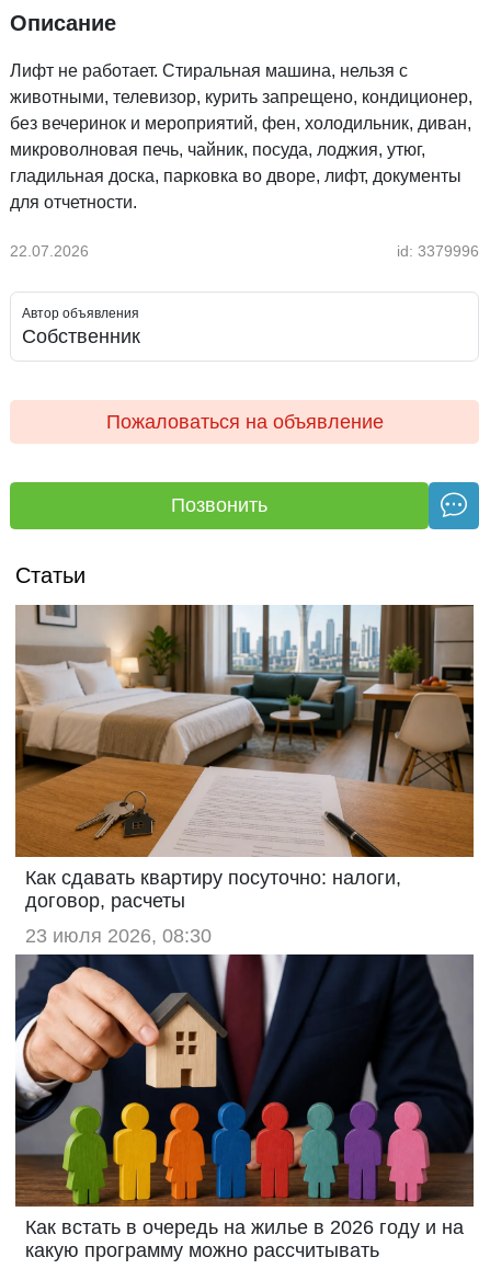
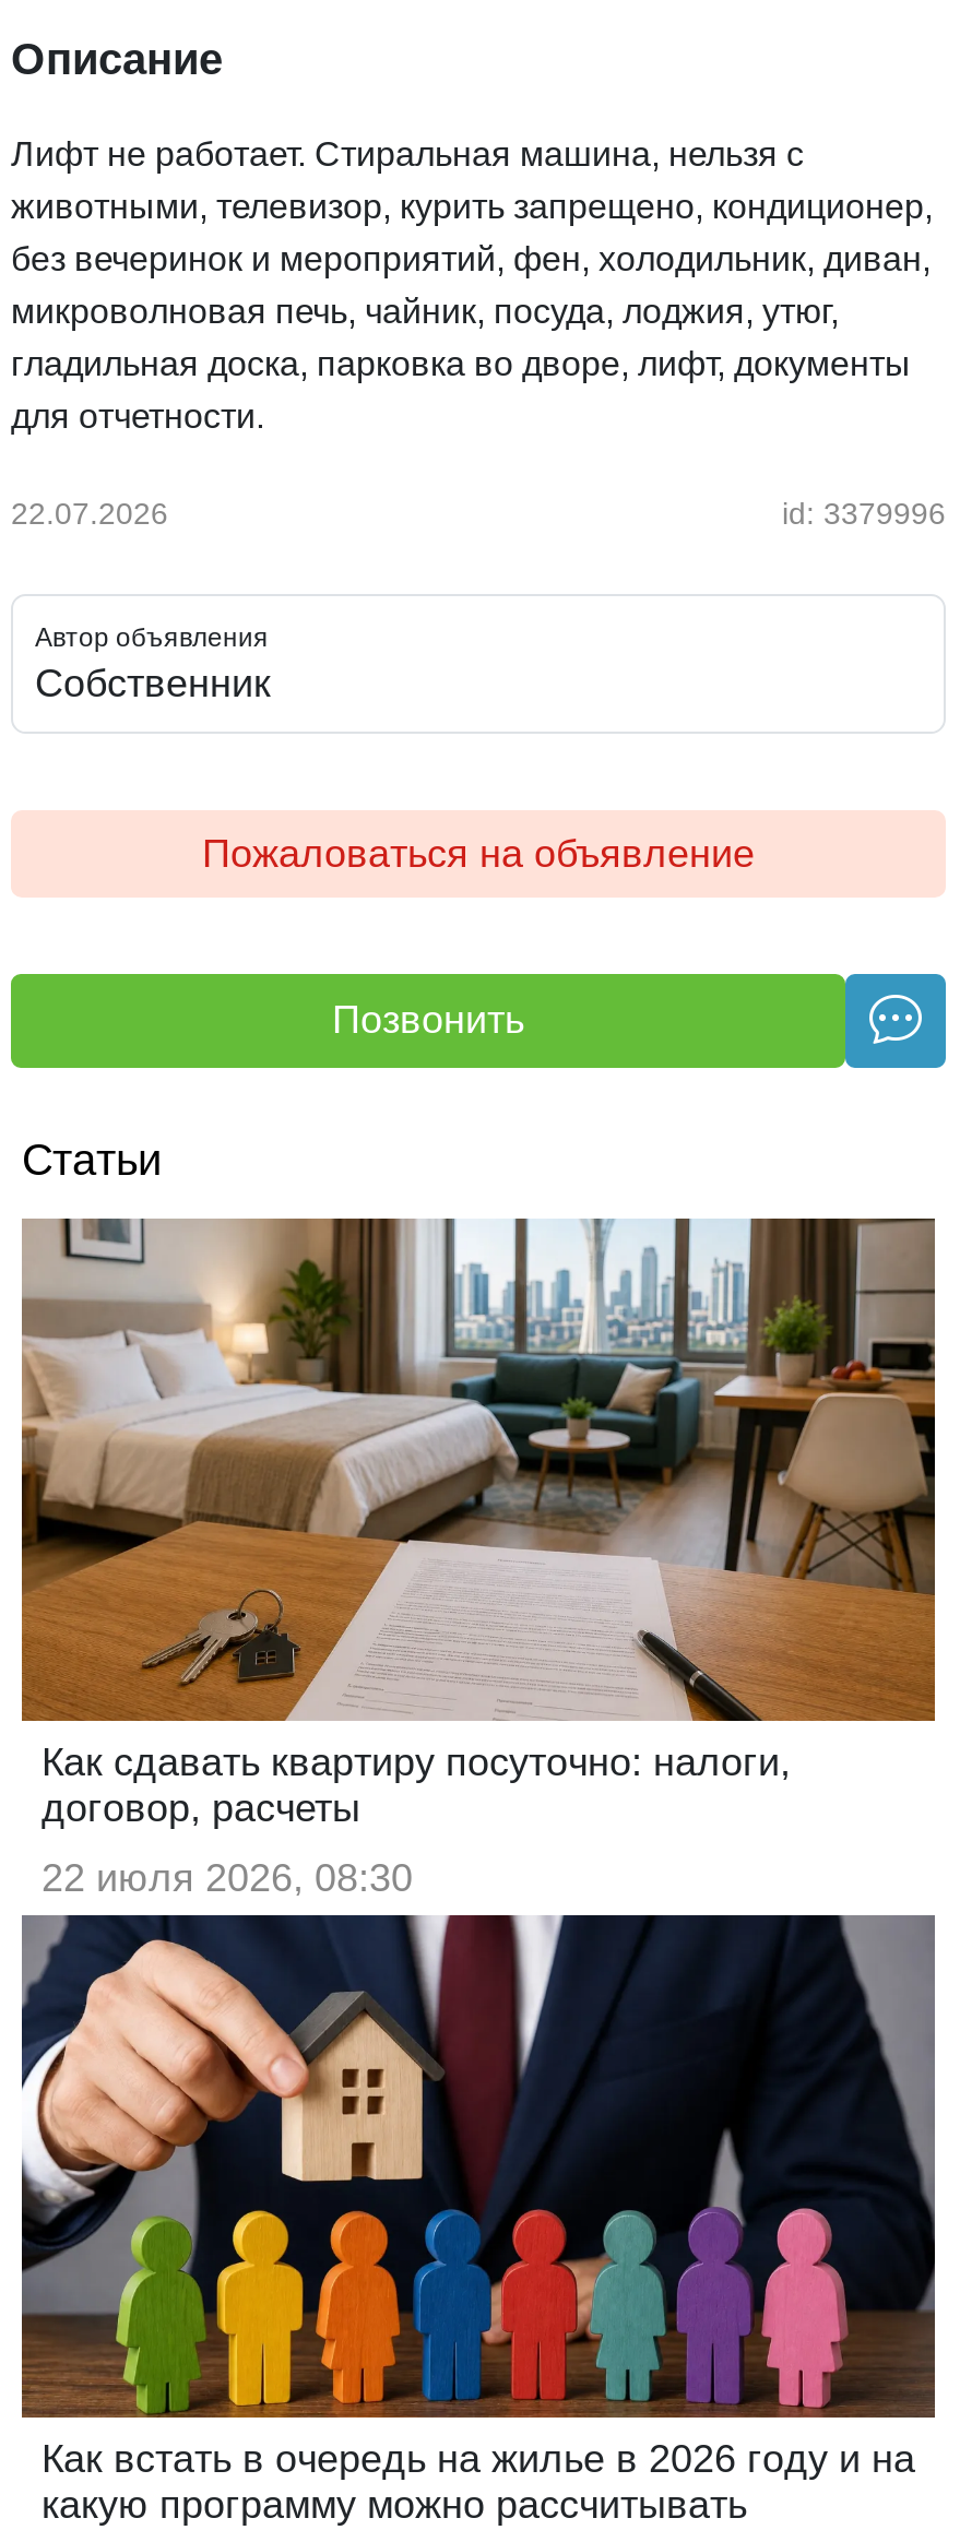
[25,924,212,946] 23 июля 2026, 08:30 -> [42,1855,413,1899] 22 июля 2026, 08:30

